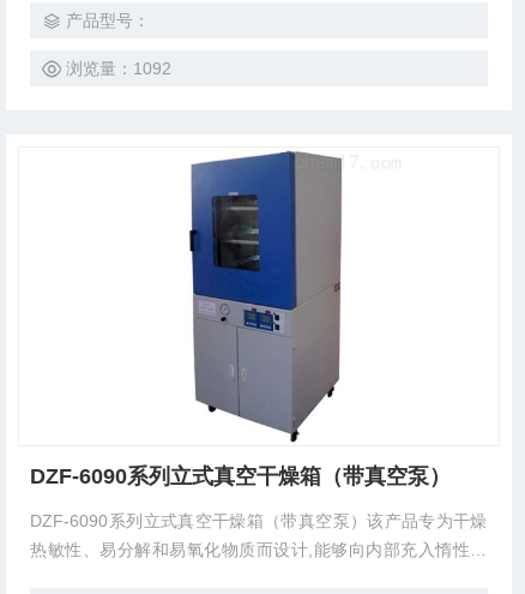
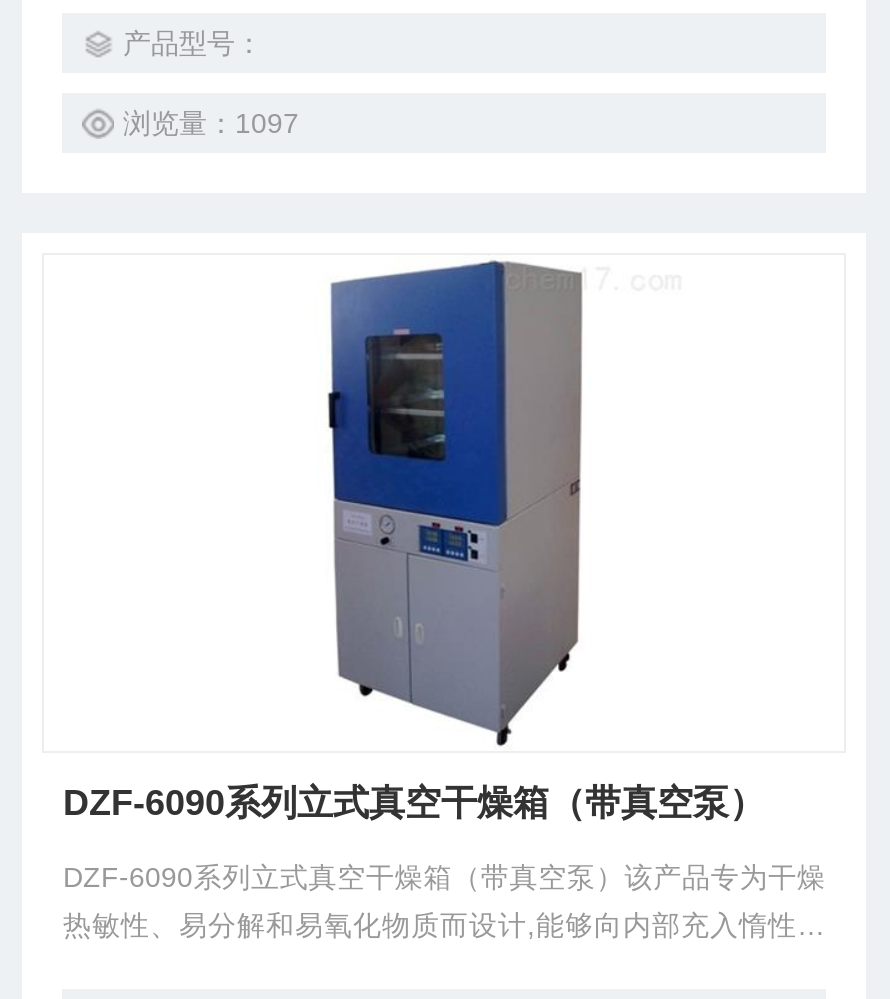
[66,59,172,78] 浏览量：1092 -> [123,107,299,139] 浏览量：1097

